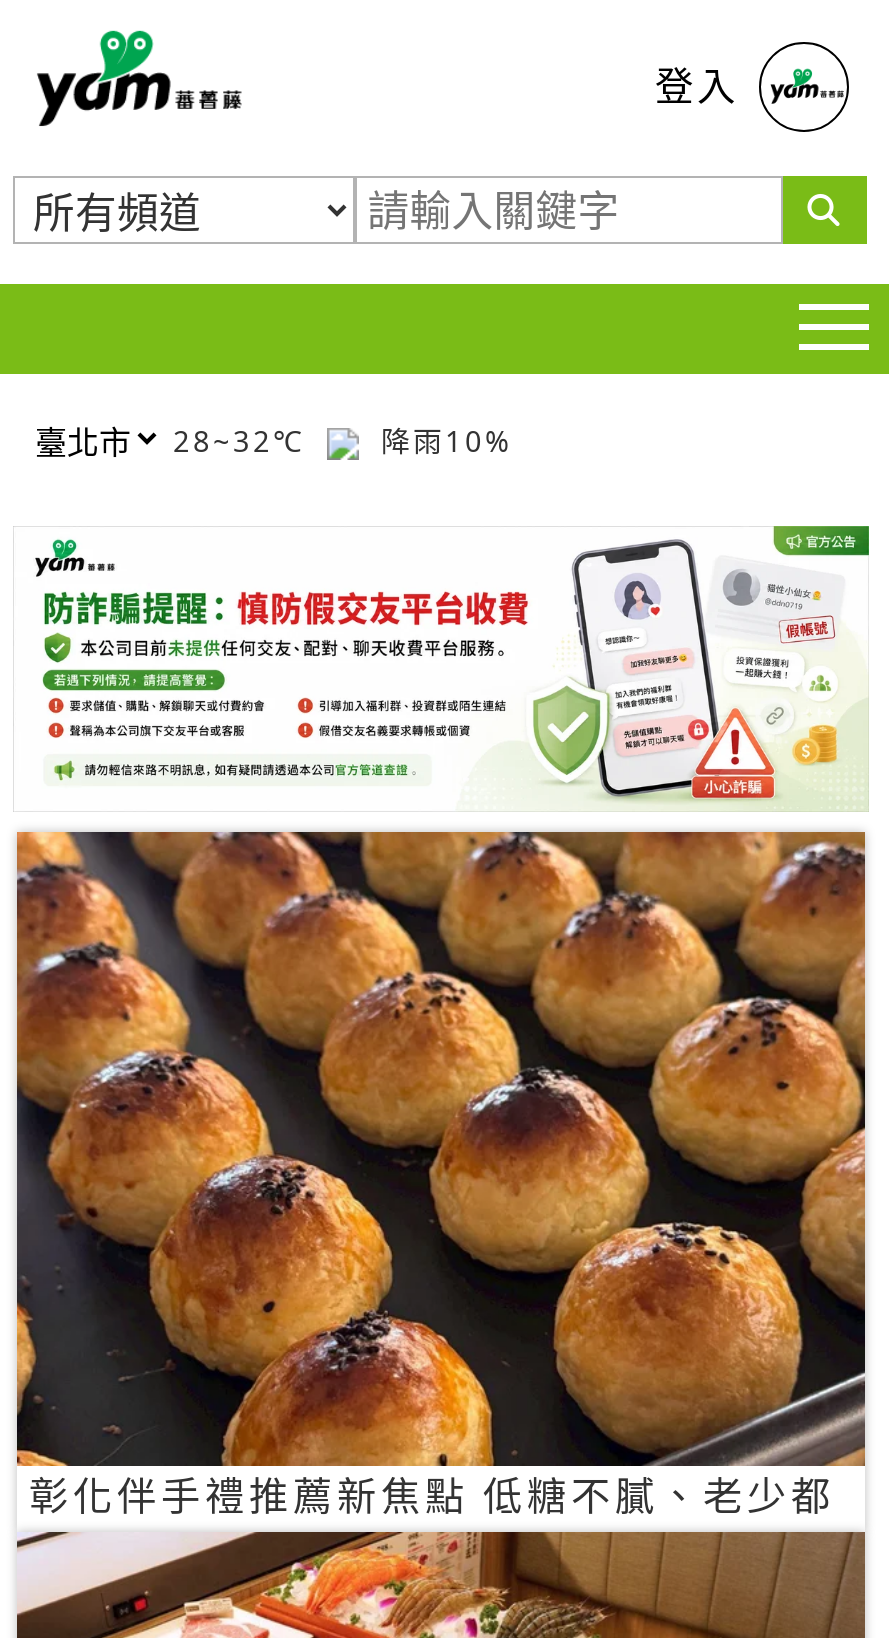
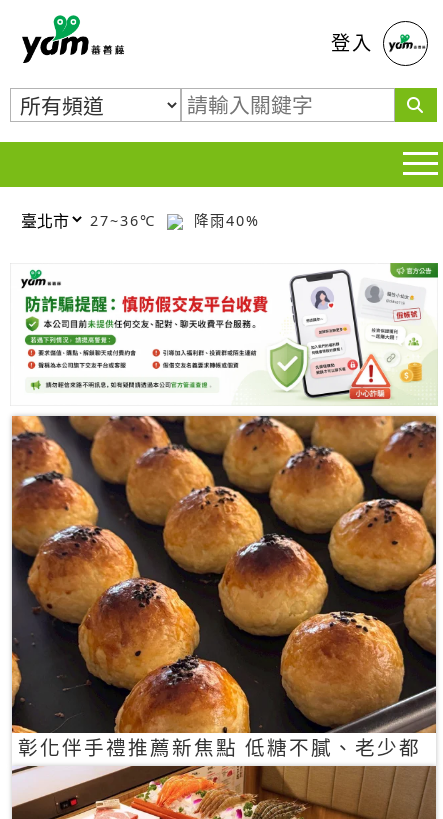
[173,421,317,459] 28~32℃ -> [90,210,162,229] 27~36℃
[369,421,513,459] 降雨10% -> [188,210,260,229] 降雨40%

